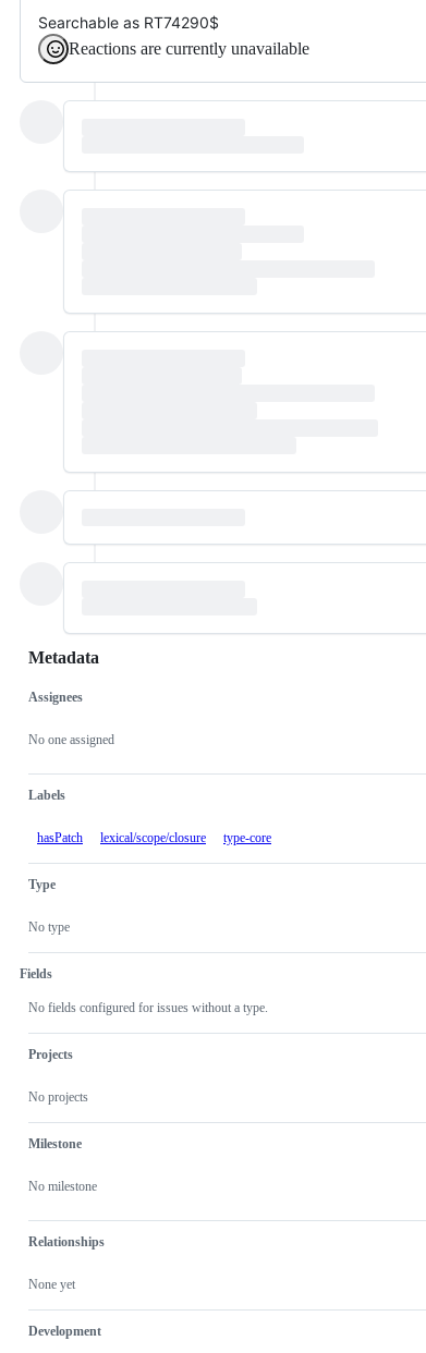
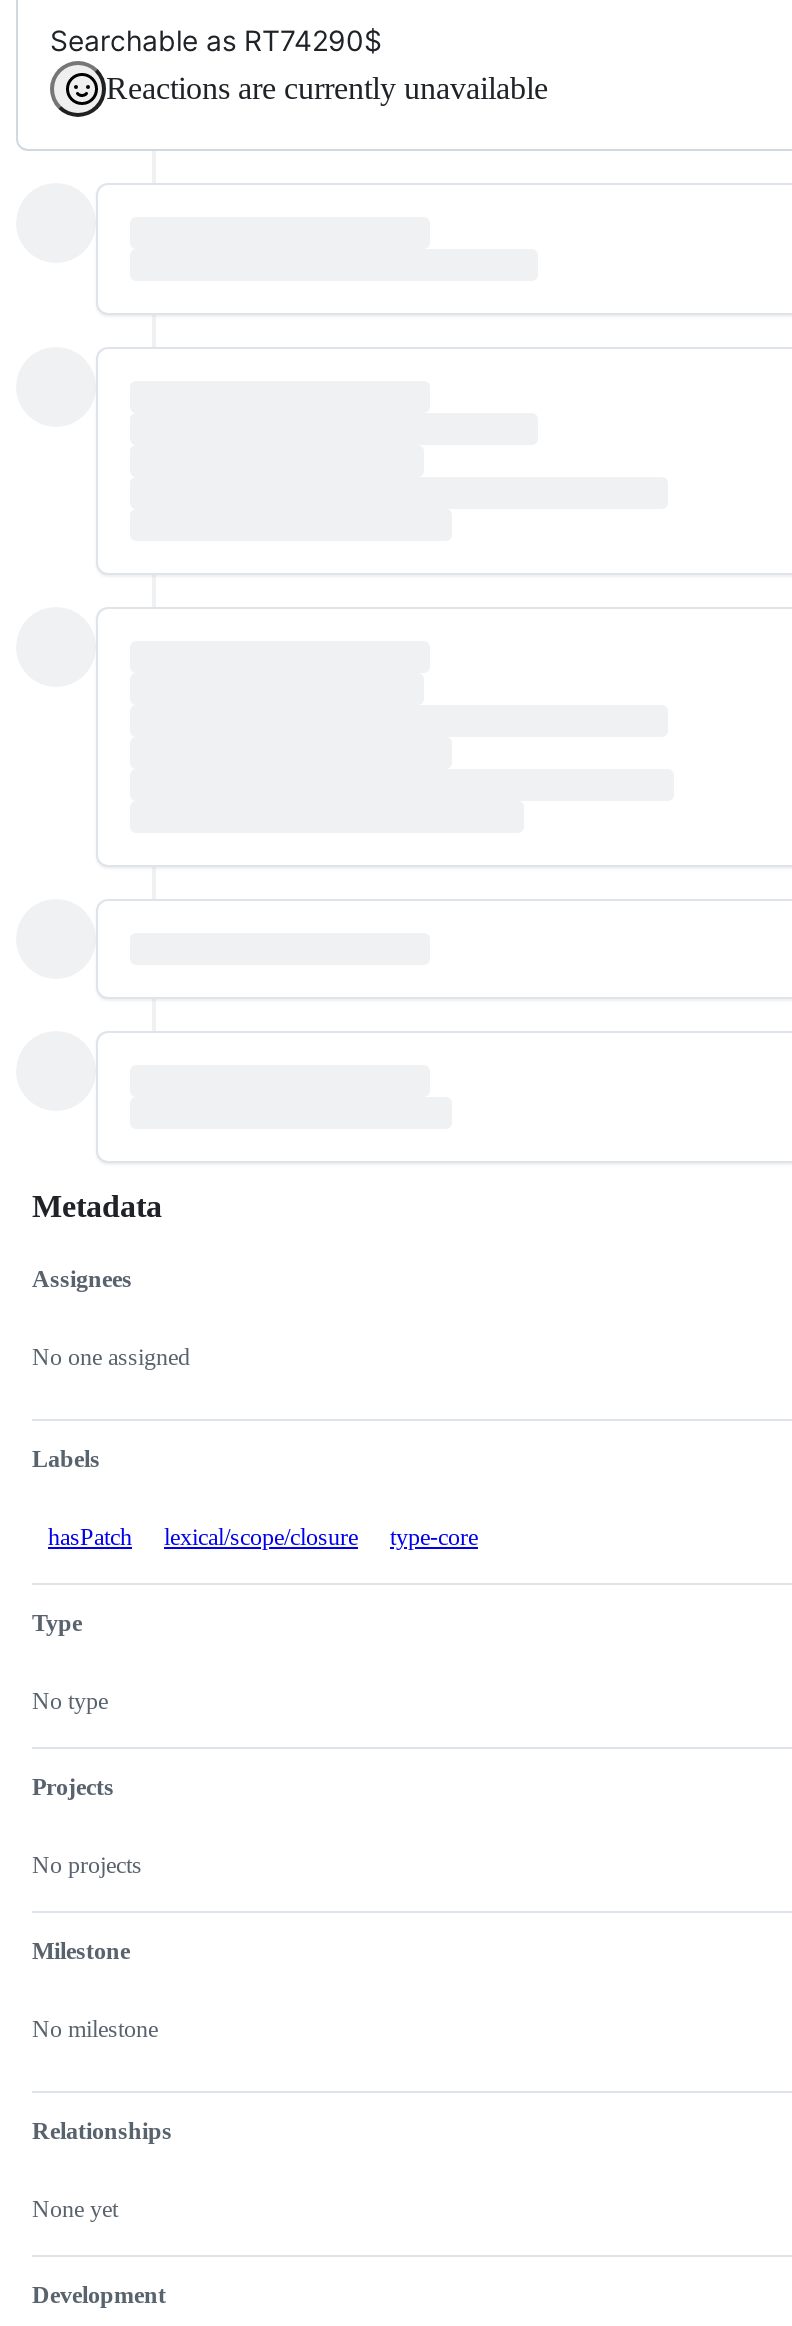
[20,966,268,1015] Fields | No fields configured for issues without a type. -> none

